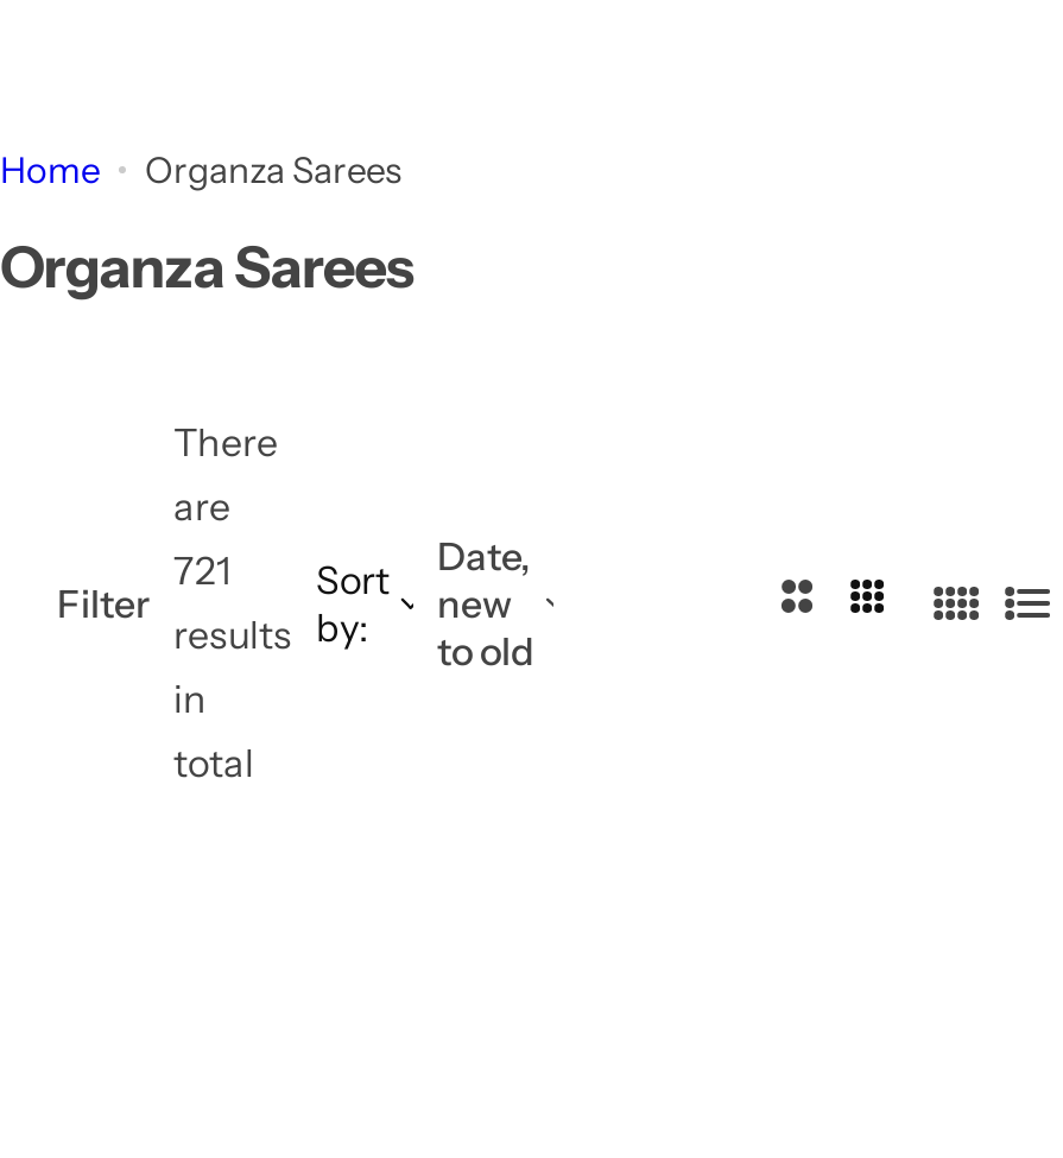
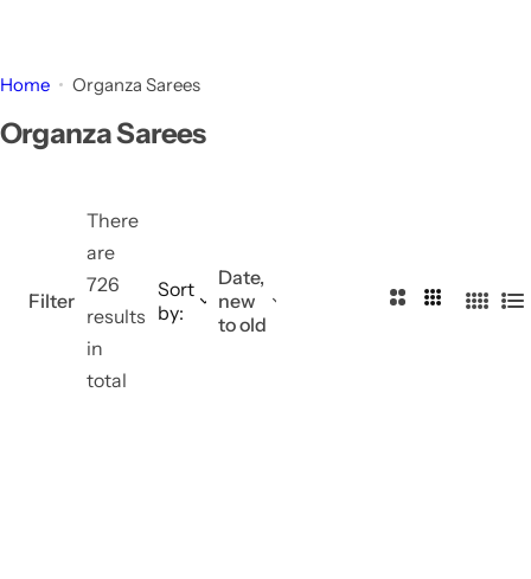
[173,532,534,675] 721 results Sort by: Date, new to old -> [87,265,267,336] 726 results Sort by: Date, new to old

